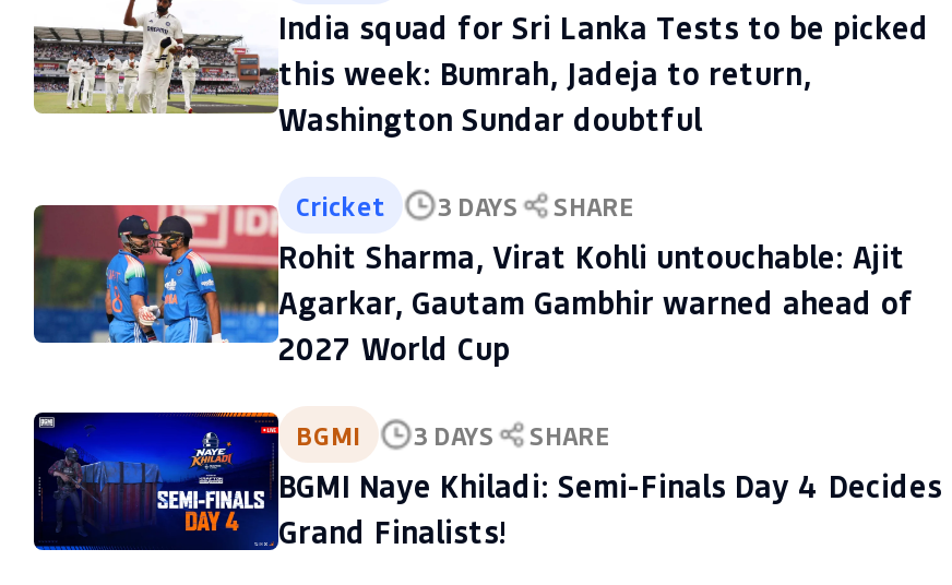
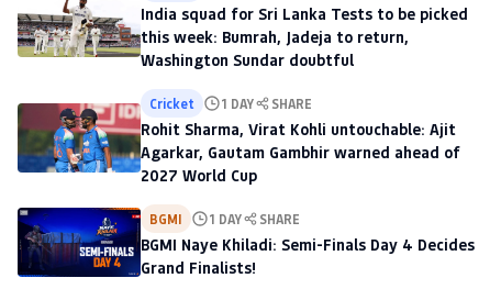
[296,189,634,224] Cricket 3 DAYS SHARE -> [149,95,312,113] Cricket 1 DAY SHARE
[296,418,610,453] BGMI 3 DAYS SHARE -> [149,210,300,228] BGMI 1 DAY SHARE

